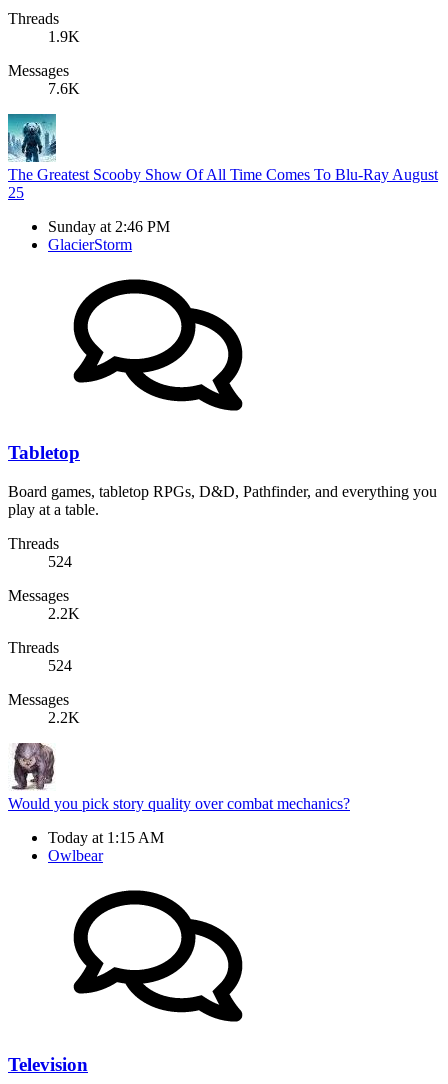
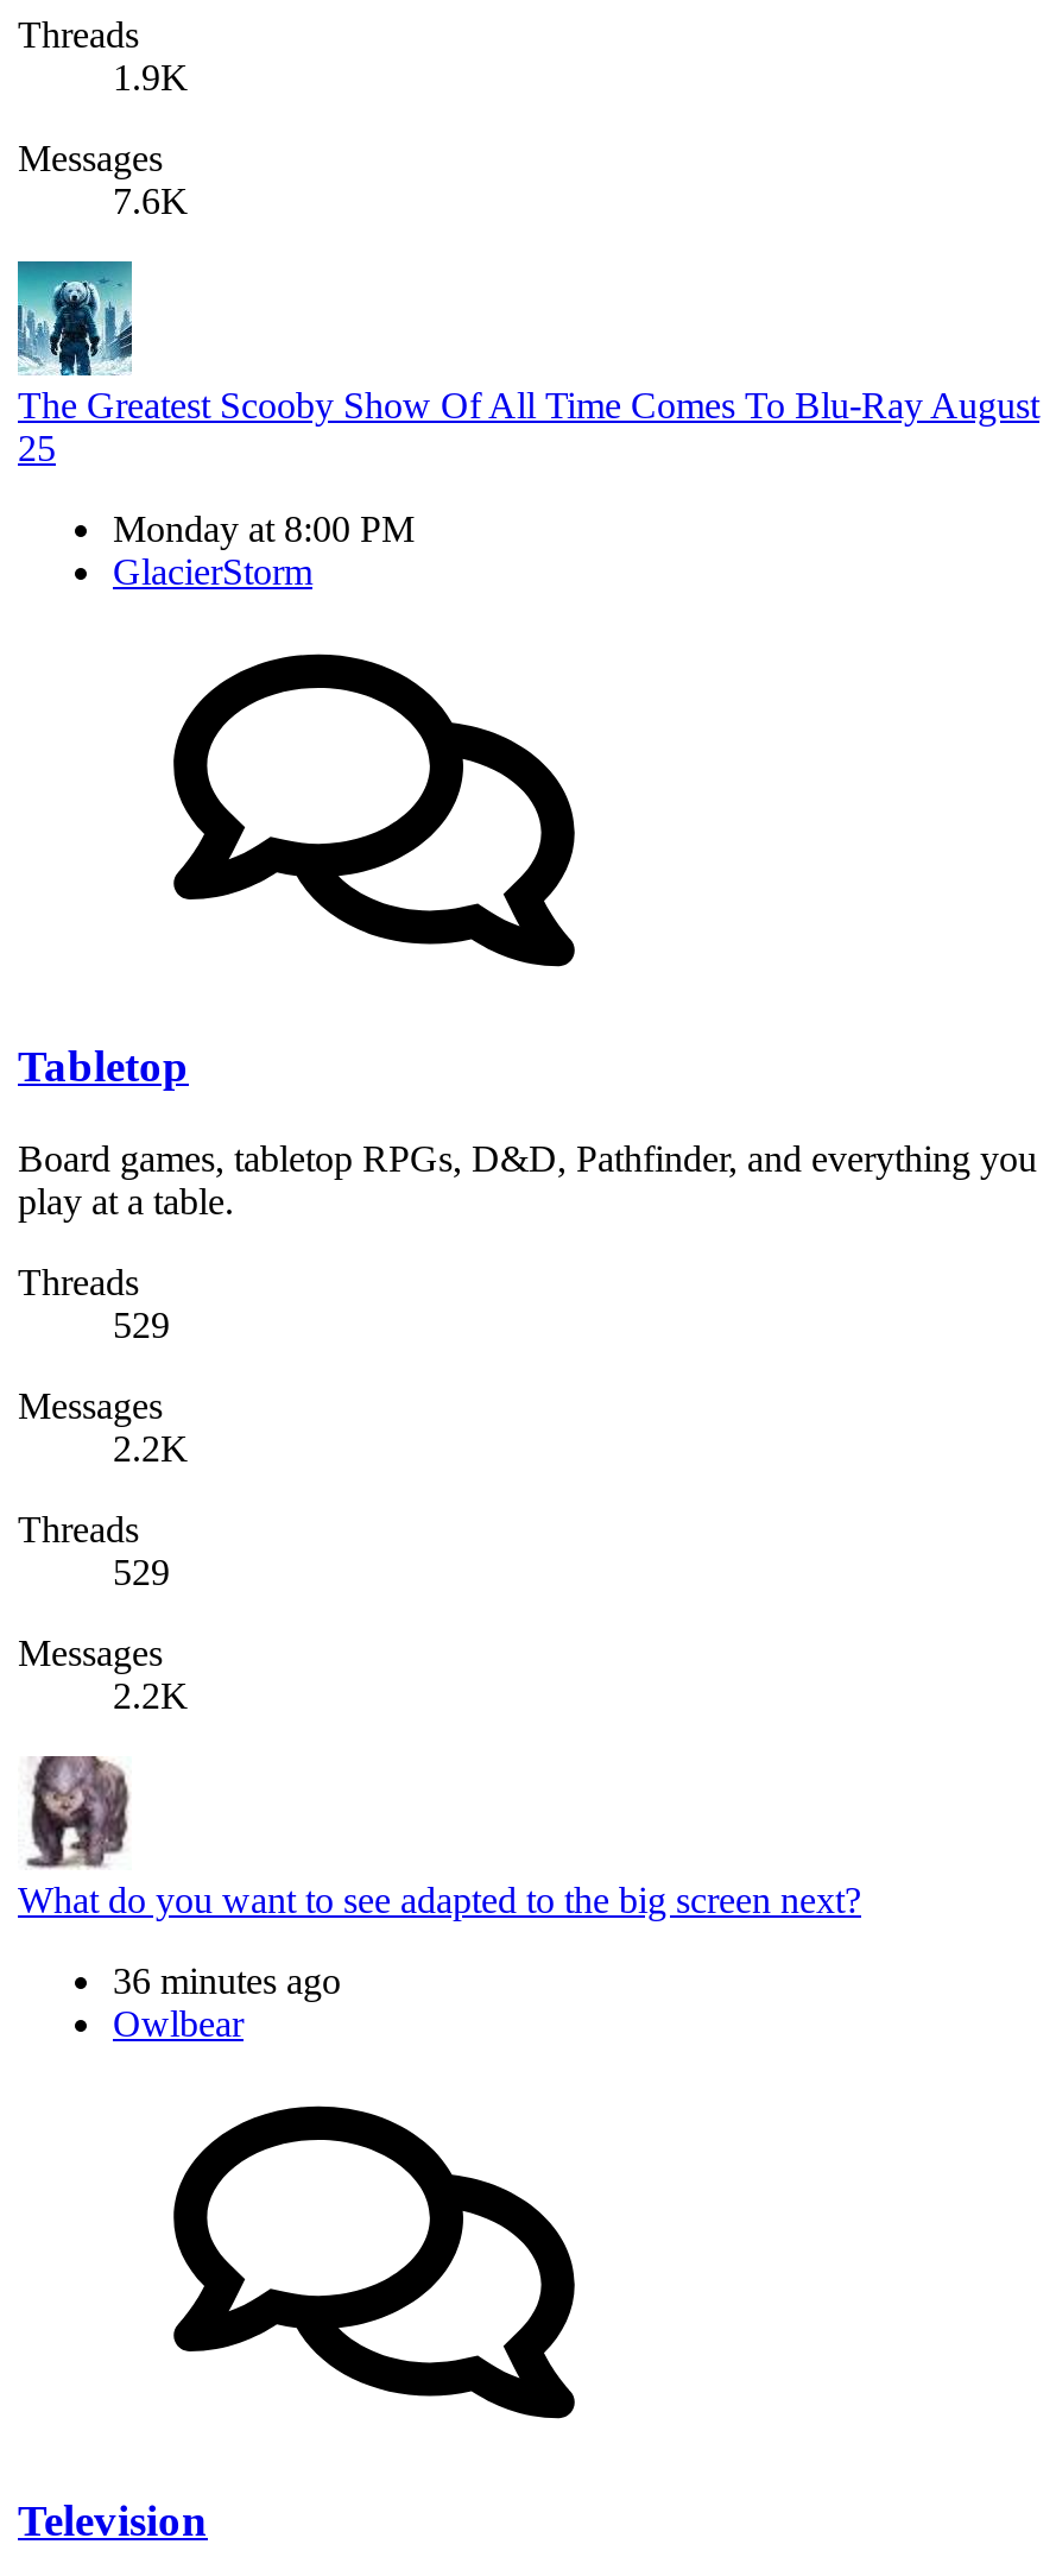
[48,218,170,235] Sunday at 2:46 PM -> [113,508,415,548] Monday at 8:00 PM
[48,553,72,570] 524 -> [113,1305,170,1345] 529
[48,657,72,674] 524 -> [113,1552,170,1592] 529
[8,795,350,812] Would you pick story quality over combat mechanics? -> [18,1880,861,1920] What do you want to see adapted to the big screen next?
[48,829,164,846] Today at 1:15 AM -> [113,1961,341,2001] 36 minutes ago

